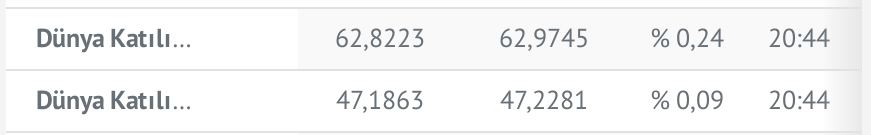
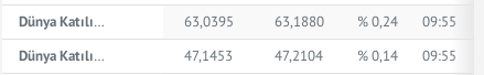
[335,21,425,55] 62,8223 -> [184,12,233,31] 63,0395
[499,21,589,55] 62,9745 -> [274,12,324,31] 63,1880
[768,21,830,55] 20:44 -> [422,12,456,31] 09:55
[336,83,424,117] 47,1863 -> [184,46,233,65] 47,1453
[500,83,588,117] 47,2281 -> [275,46,323,65] 47,2104
[650,83,724,117] % 0,09 -> [357,46,398,65] % 0,14
[768,83,830,117] 20:44 -> [422,46,456,65] 09:55

